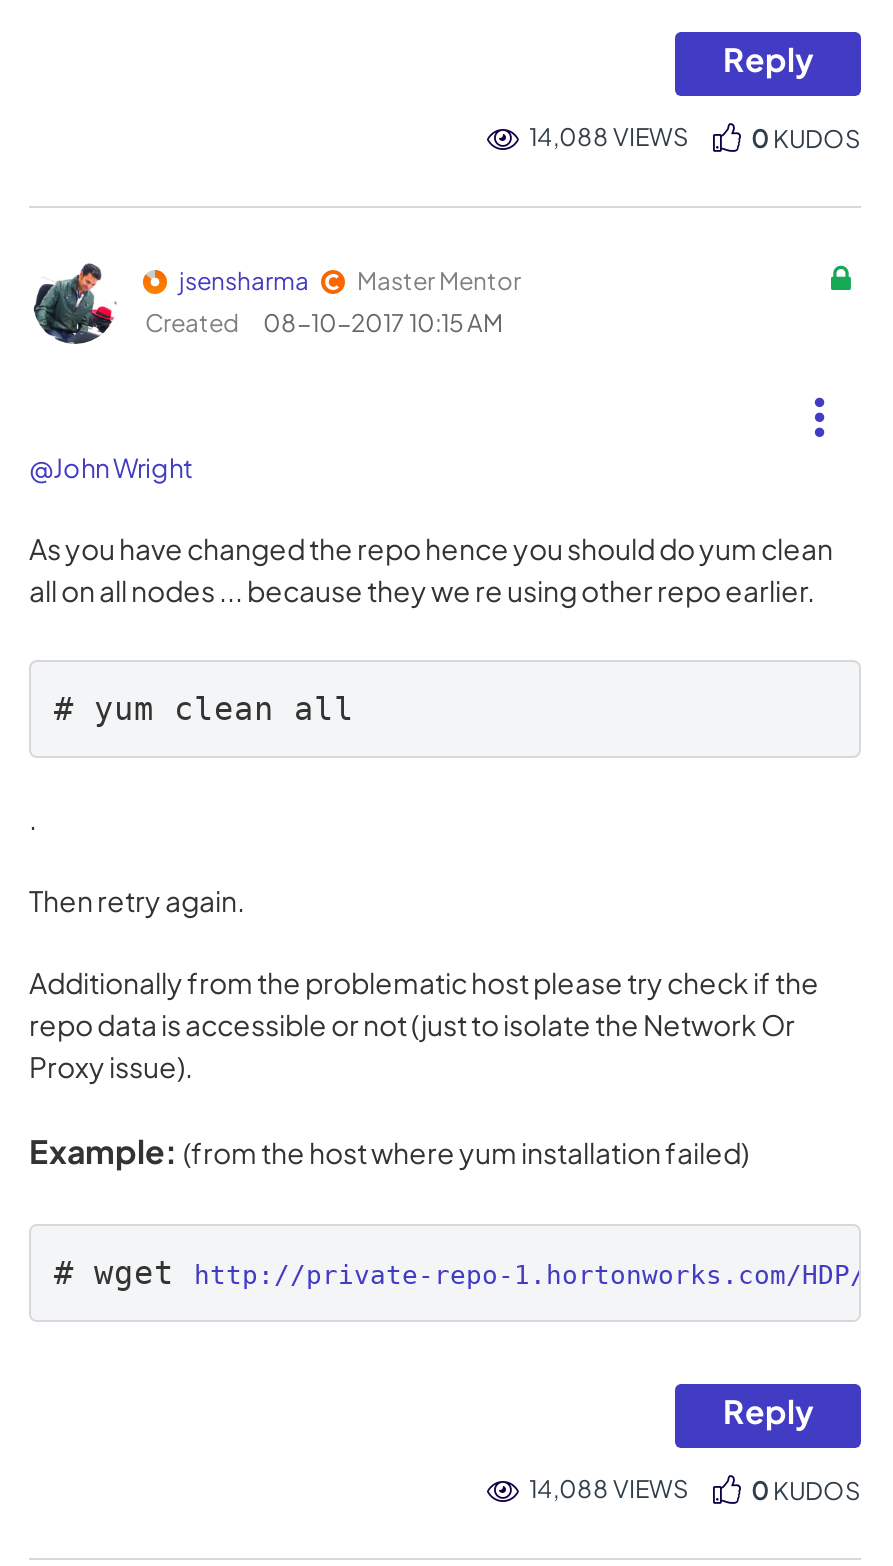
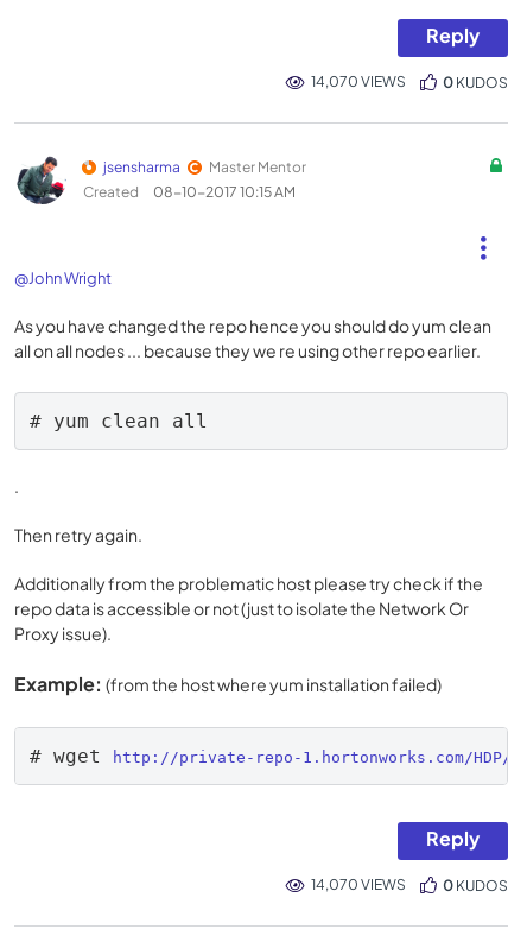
[529,122,689,152] 14,088 VIEWS -> [311,72,406,90] 14,070 VIEWS
[529,1474,689,1504] 14,088 VIEWS -> [311,876,406,893] 14,070 VIEWS

